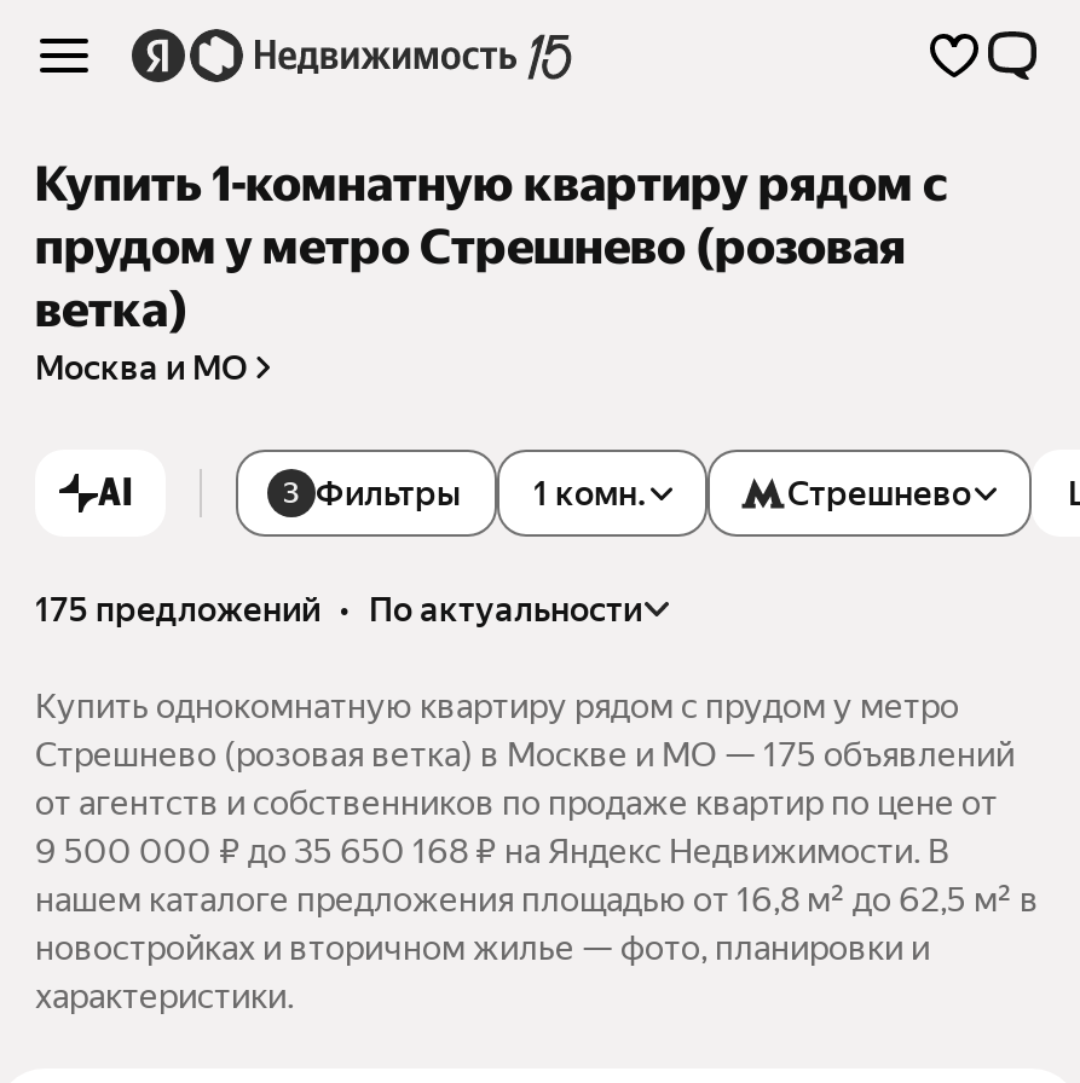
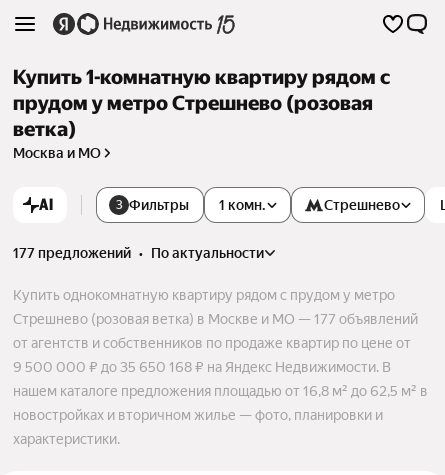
[35,590,642,629] 175 предложений • по актуальности -> [13,245,264,261] 177 предложений • по актуальности
[35,735,1015,774] Стрешнево (розовая ветка) в Москве и МО — 175 объявлений -> [13,311,418,327] Стрешнево (розовая ветка) в Москве и МО — 177 объявлений

